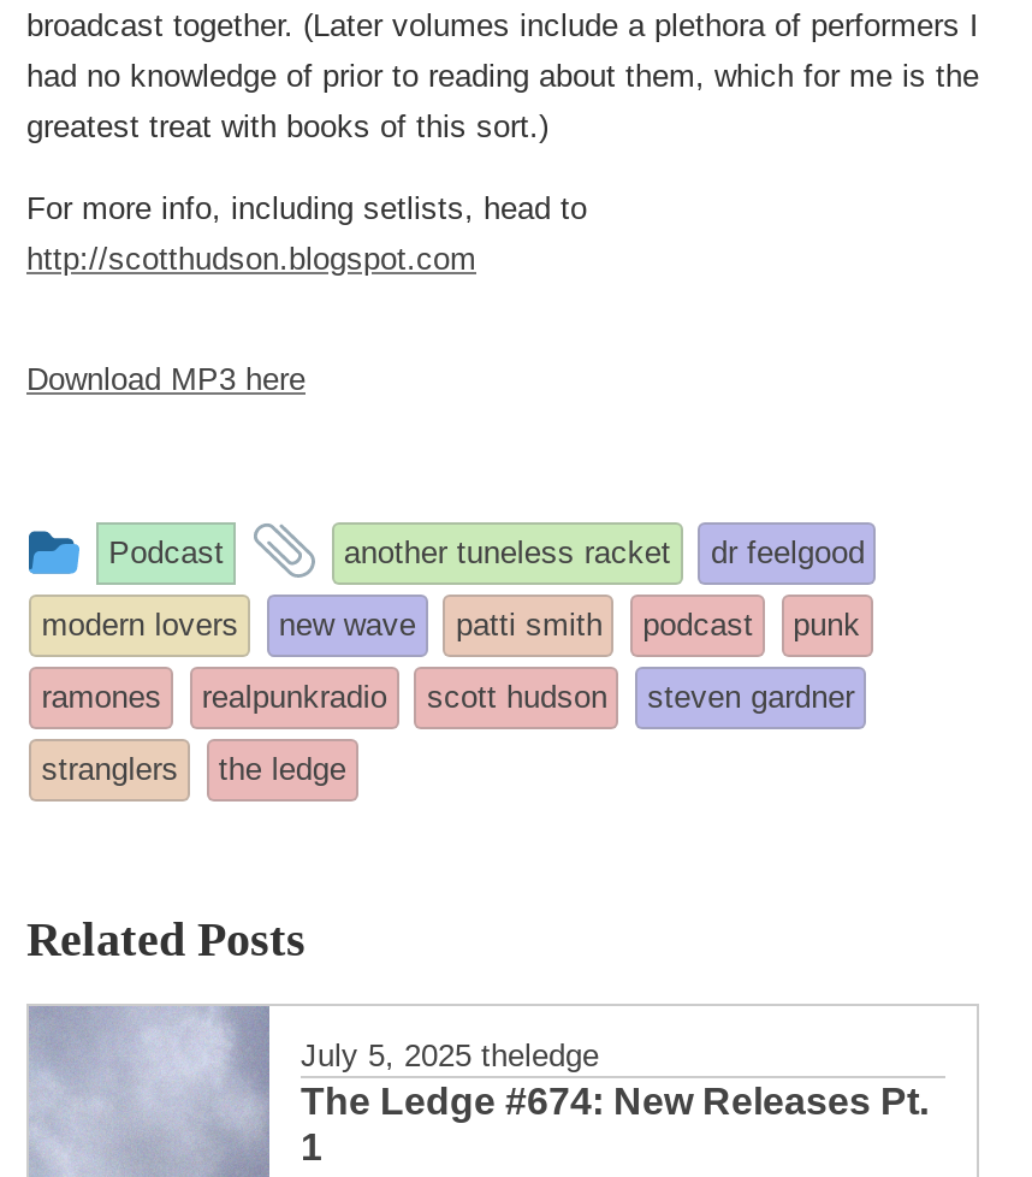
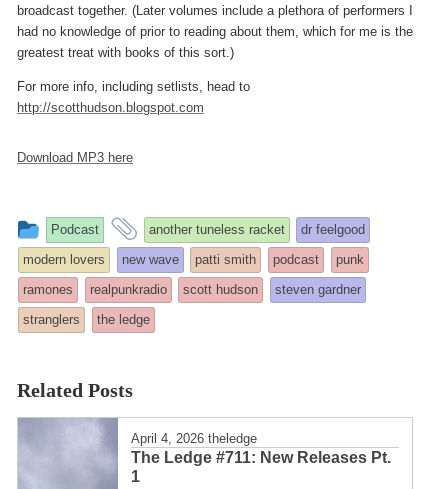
[301,1037,599,1073] July 5, 2025 theledge -> [131,431,257,446] April 4, 2026 theledge
[301,1080,929,1121] The Ledge #674: New Releases Pt. -> [131,449,391,466] The Ledge #711: New Releases Pt.

